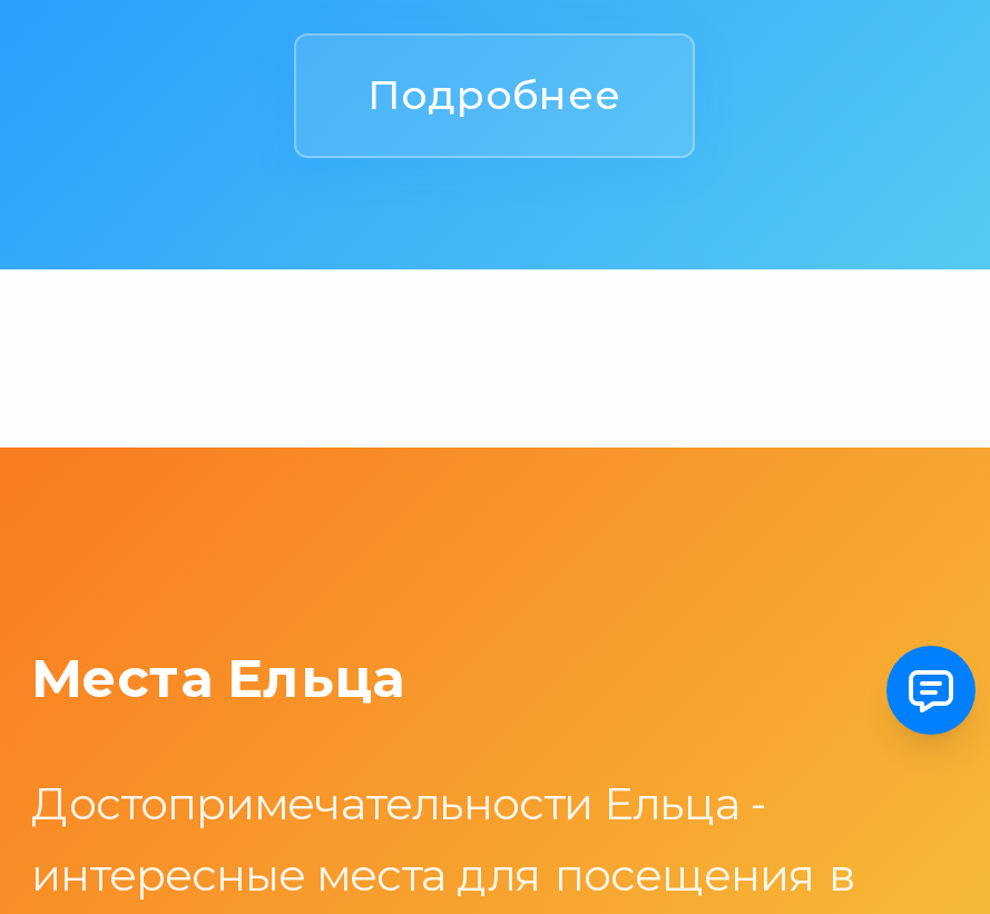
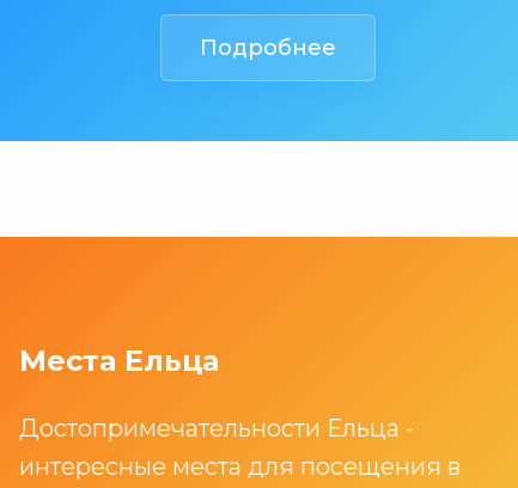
[884,643,978,739] [image] -> none

